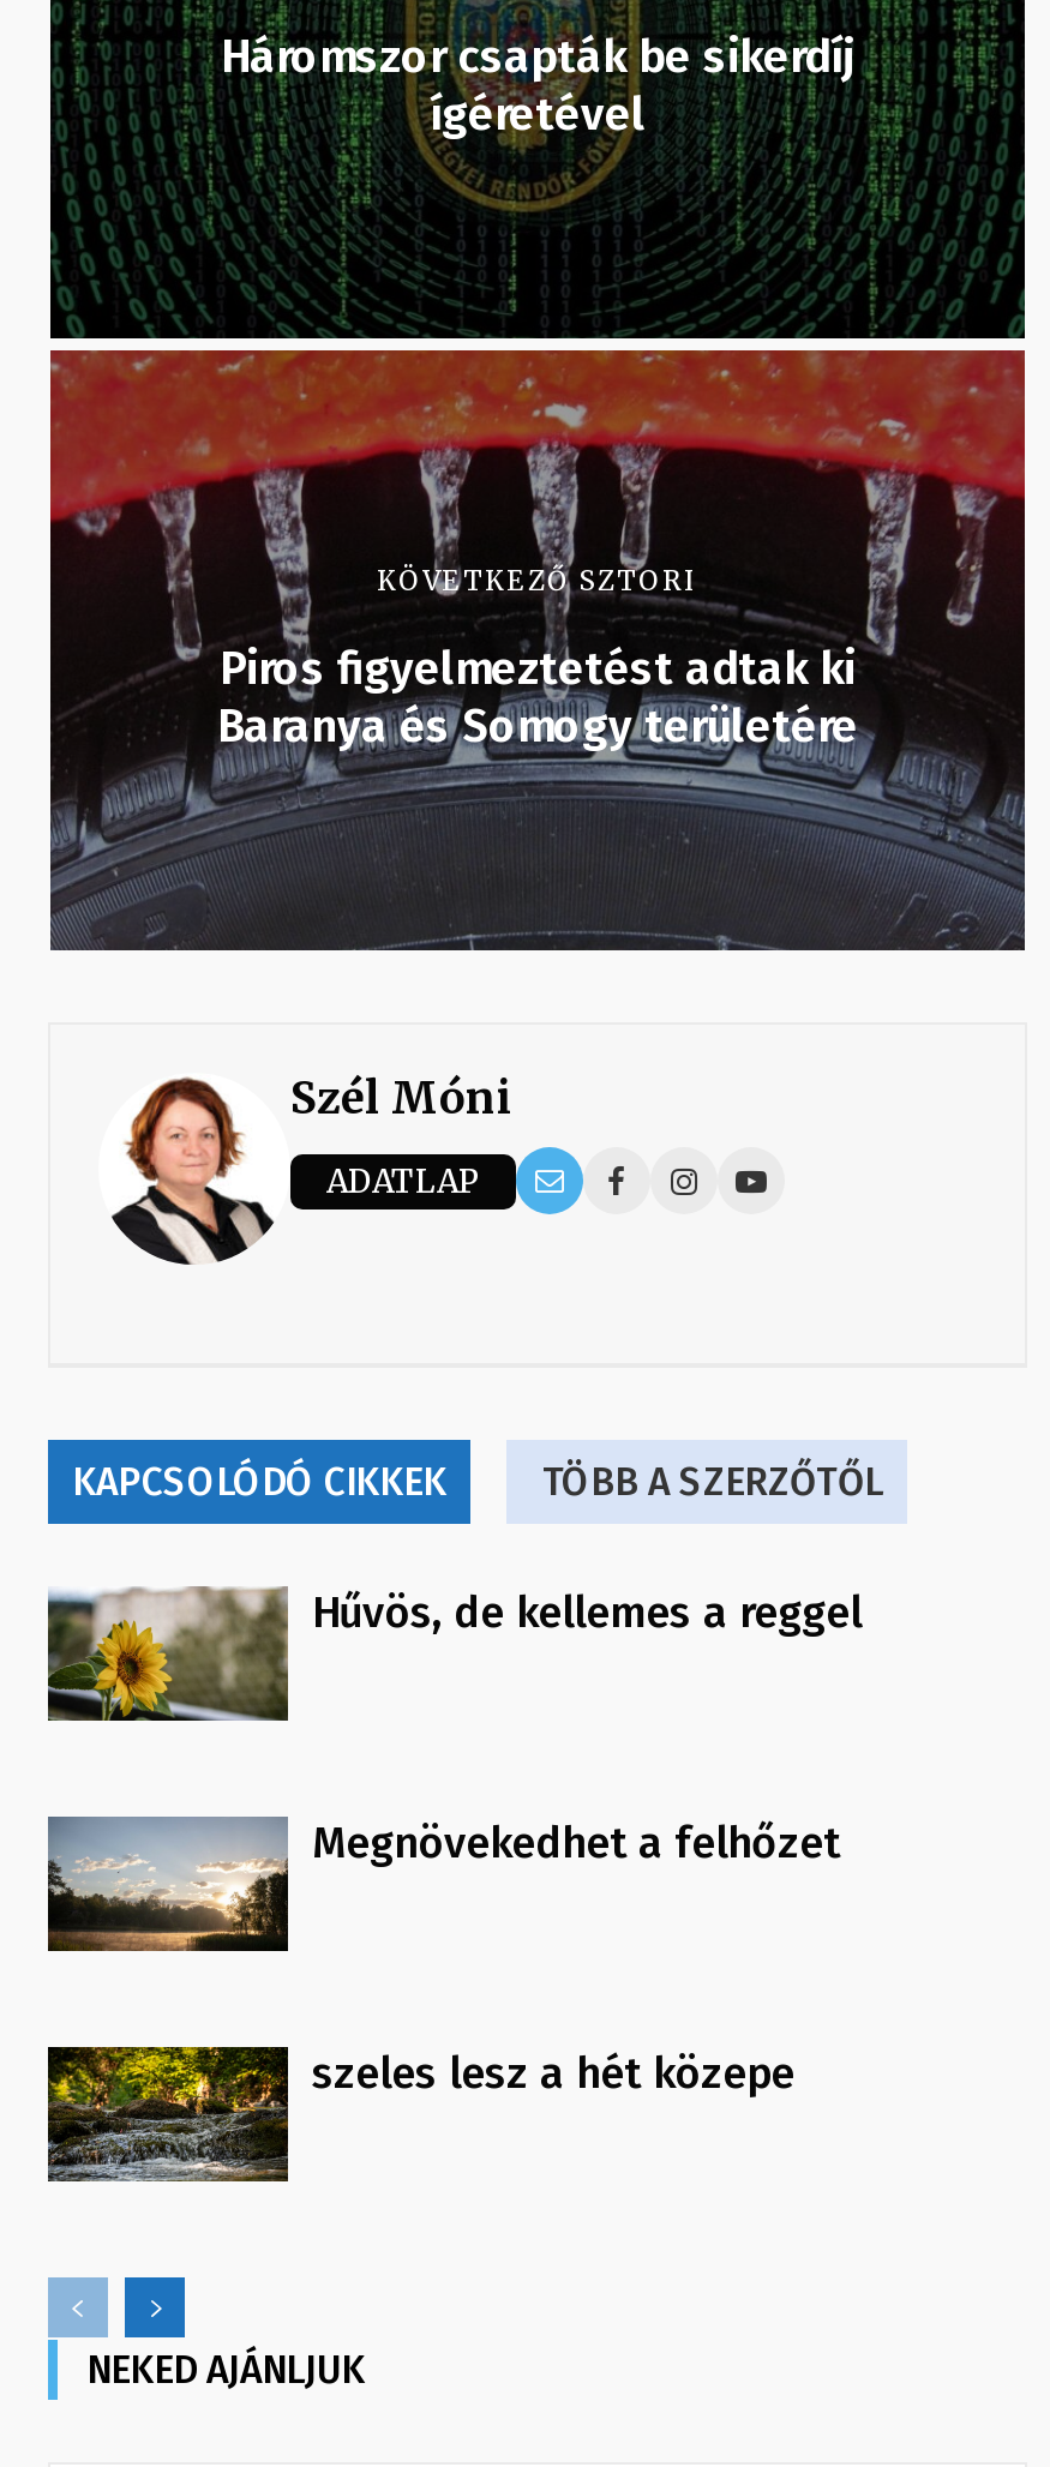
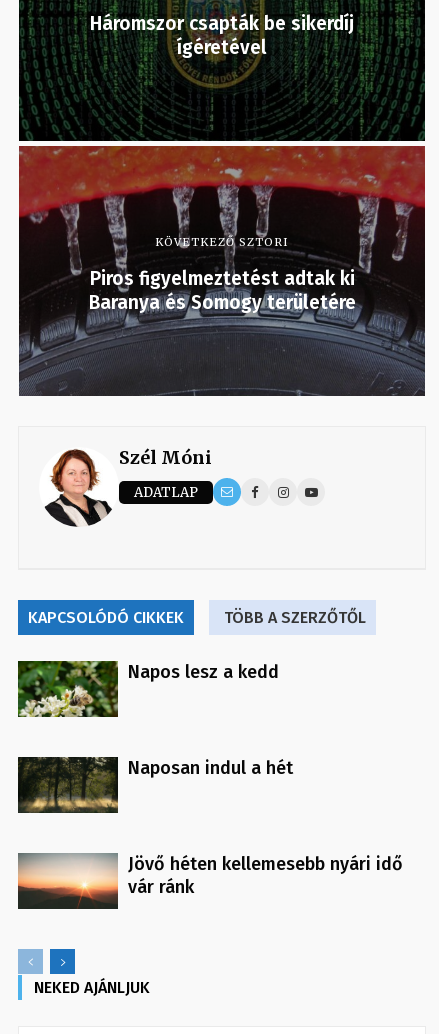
[46,1586,862,1721] [image] | Hűvös, de kellemes a reggel -> [17,660,279,718] [image] | Napos lesz a kedd
[46,1814,840,1953] [image] | Megnövekedhet a felhőzet -> [17,756,293,814] [image] | Naposan indul a hét
[46,2045,794,2181] [image] | szeles lesz a hét közepe -> [17,853,403,909] [image] | Jövő héten kellemesebb nyári idő | vár ránk

